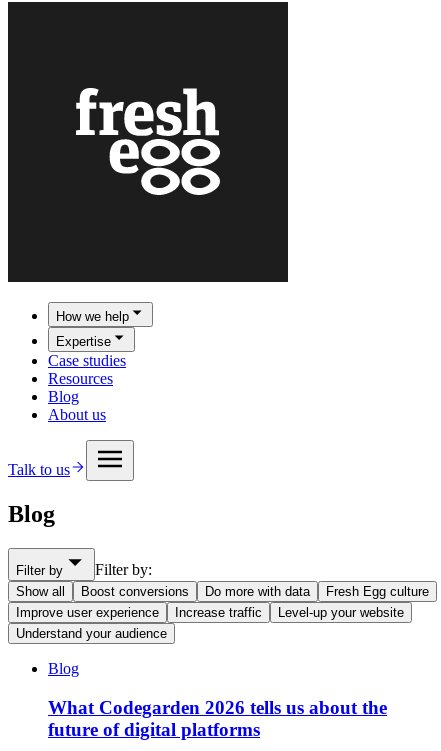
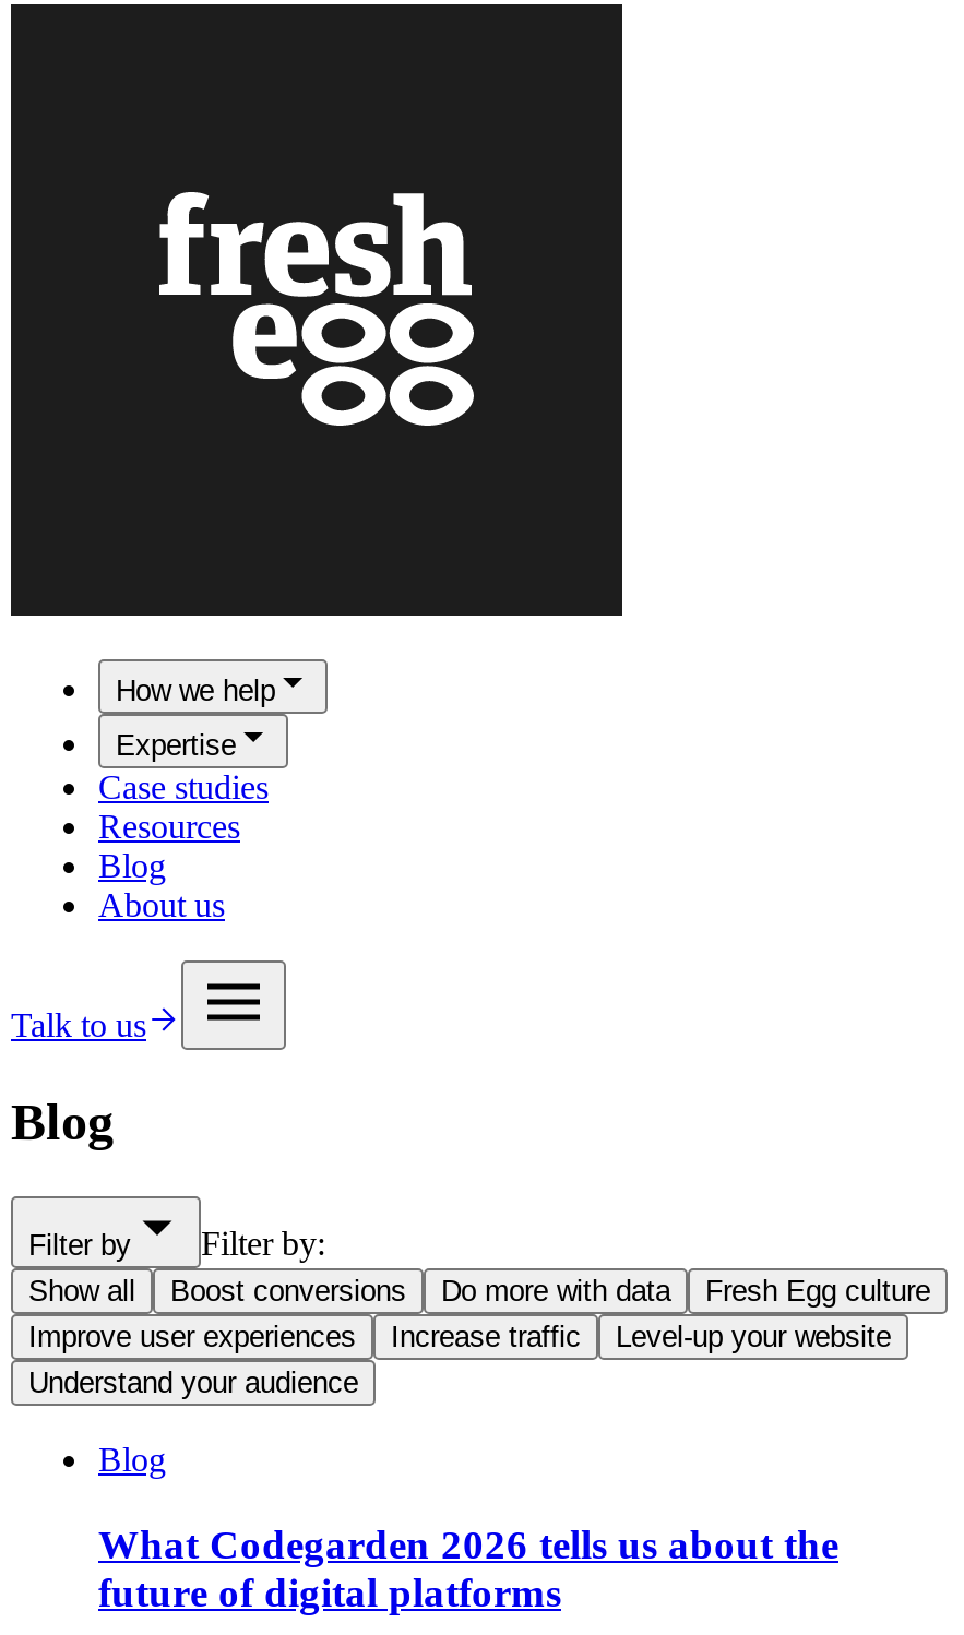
[16,605,159,620] Improve user experience -> [28,1320,356,1353] Improve user experiences

